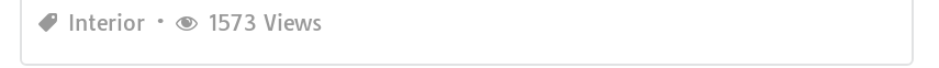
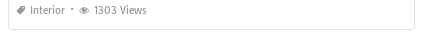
[209,9,323,37] 1573 Views -> [94,4,147,17] 1303 Views

